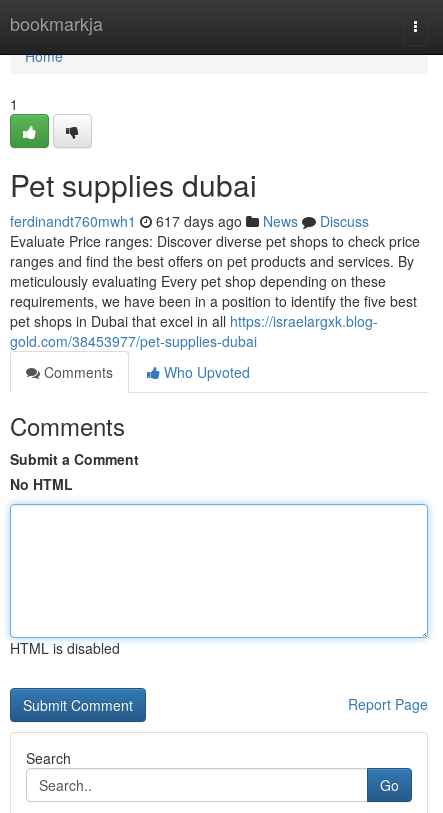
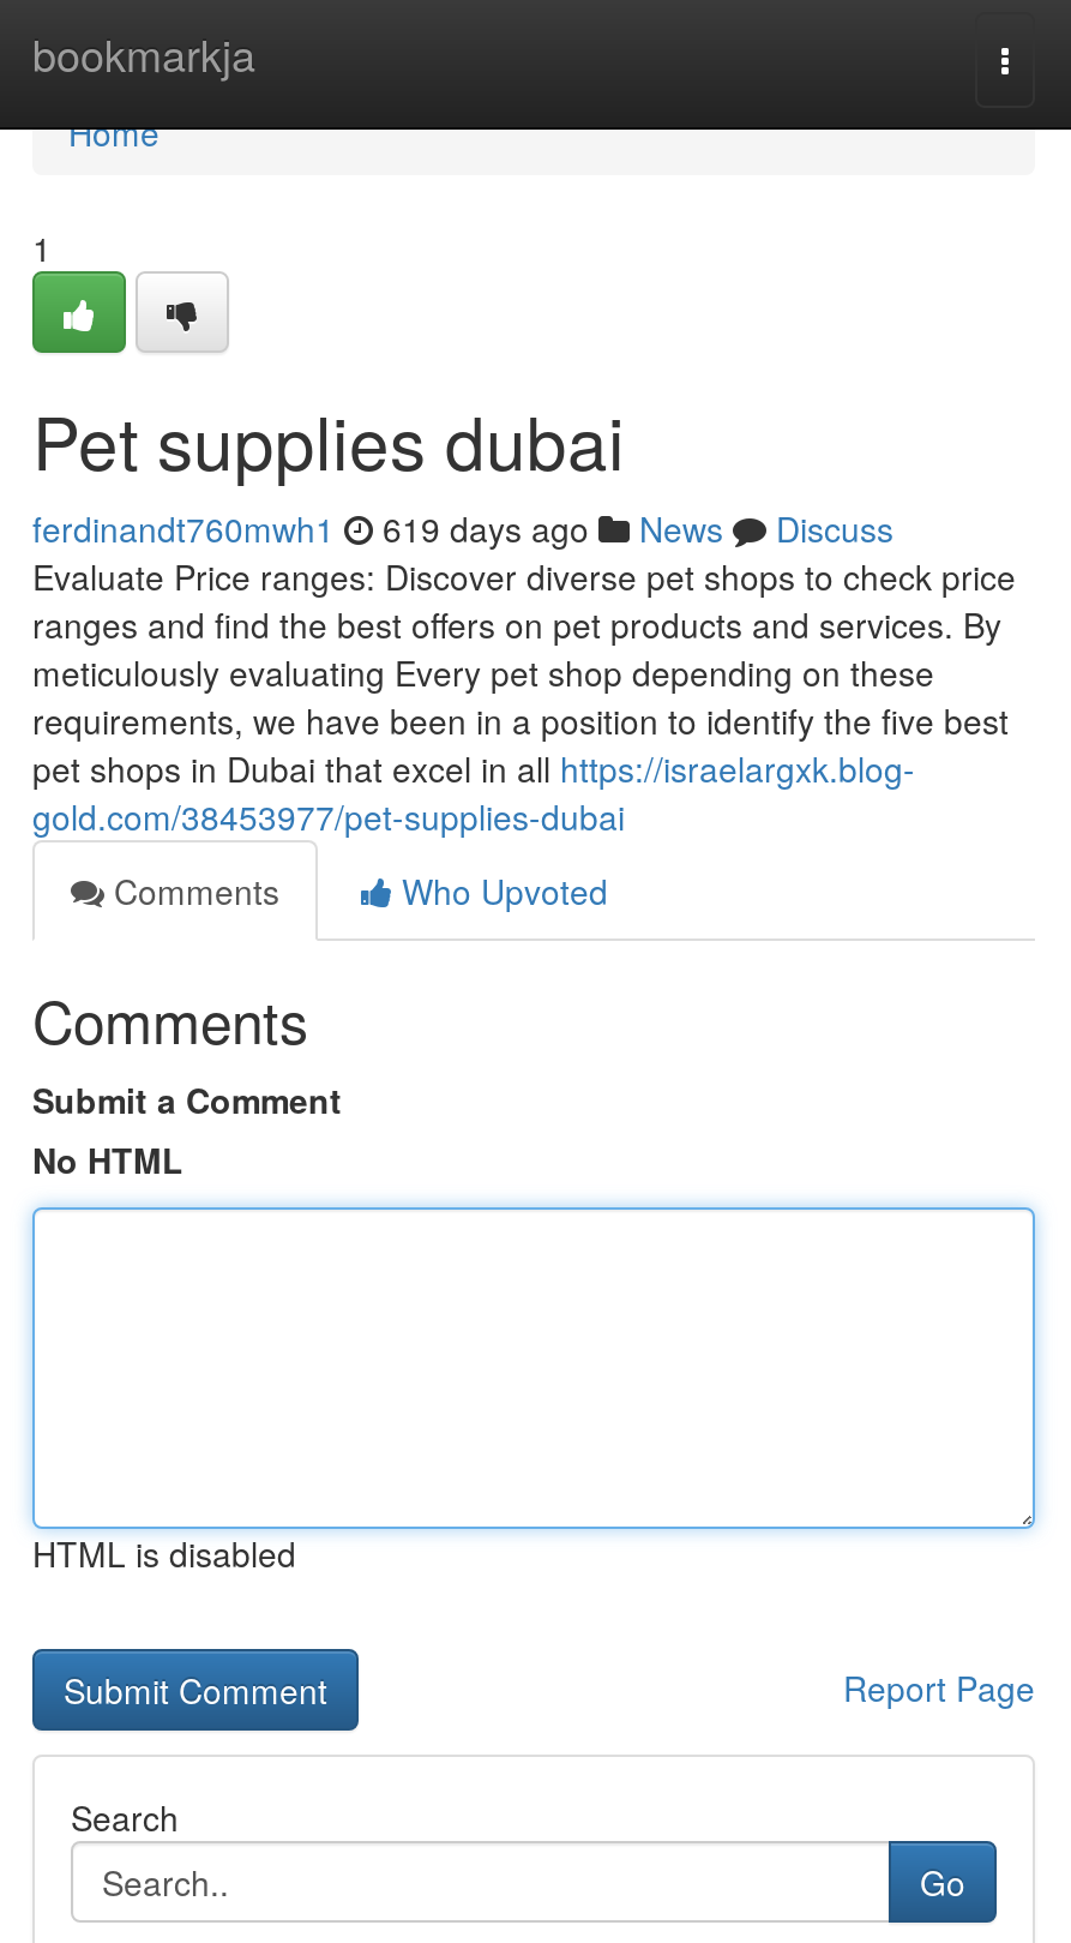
[10,211,369,231] ferdinandt760mwh1 617 days ago News Discuss -> [32,504,893,552] ferdinandt760mwh1 619 days ago News Discuss

